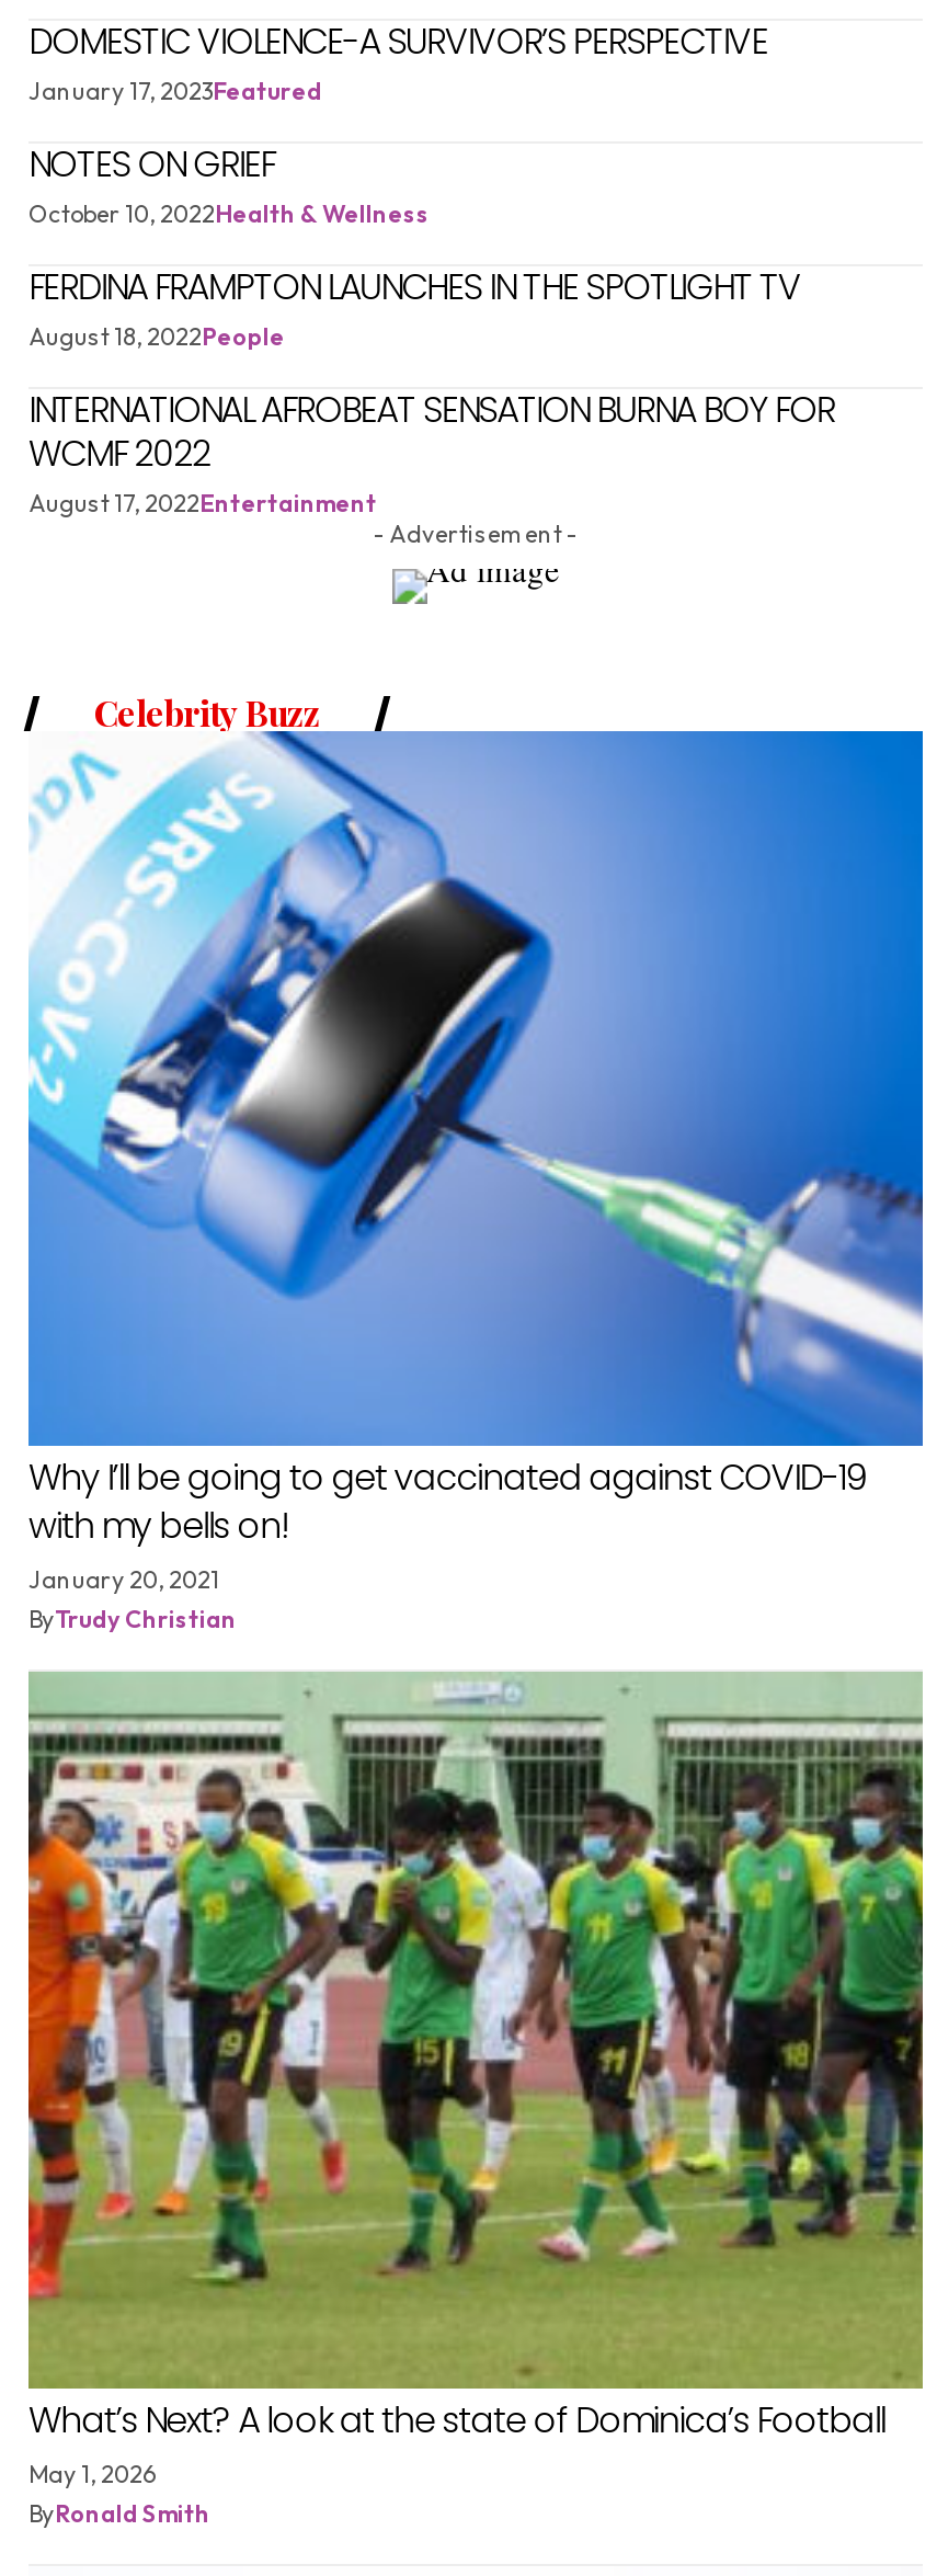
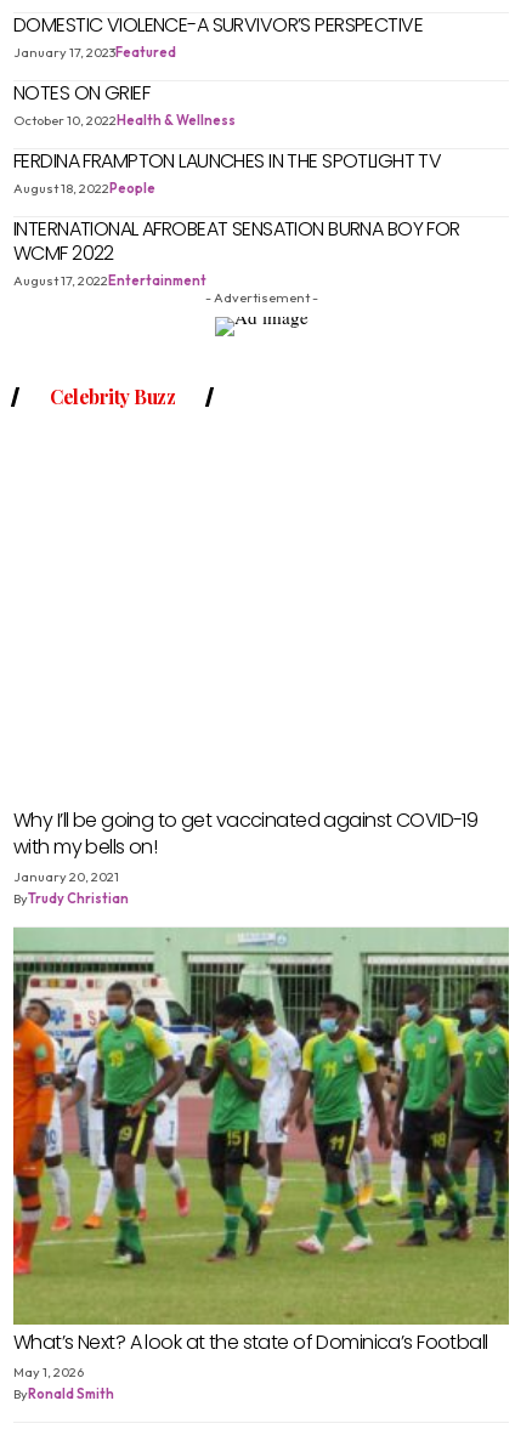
[26,729,925,1448] [image] -> none

